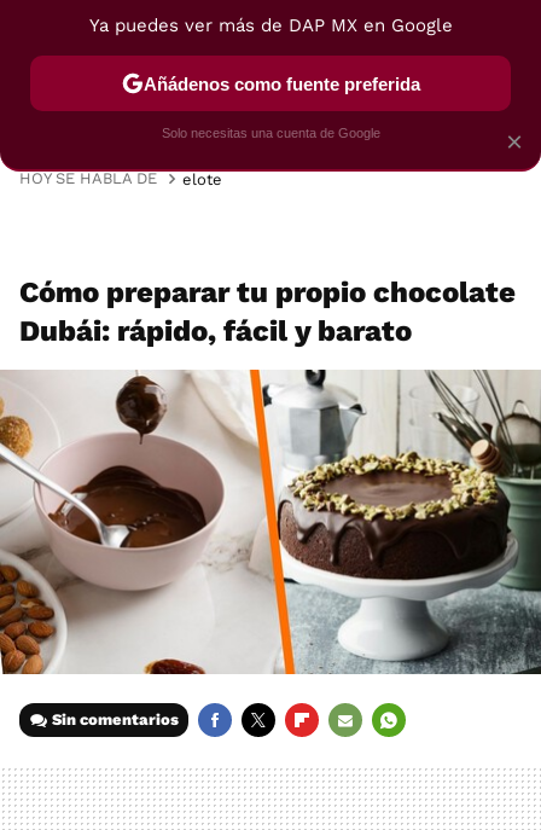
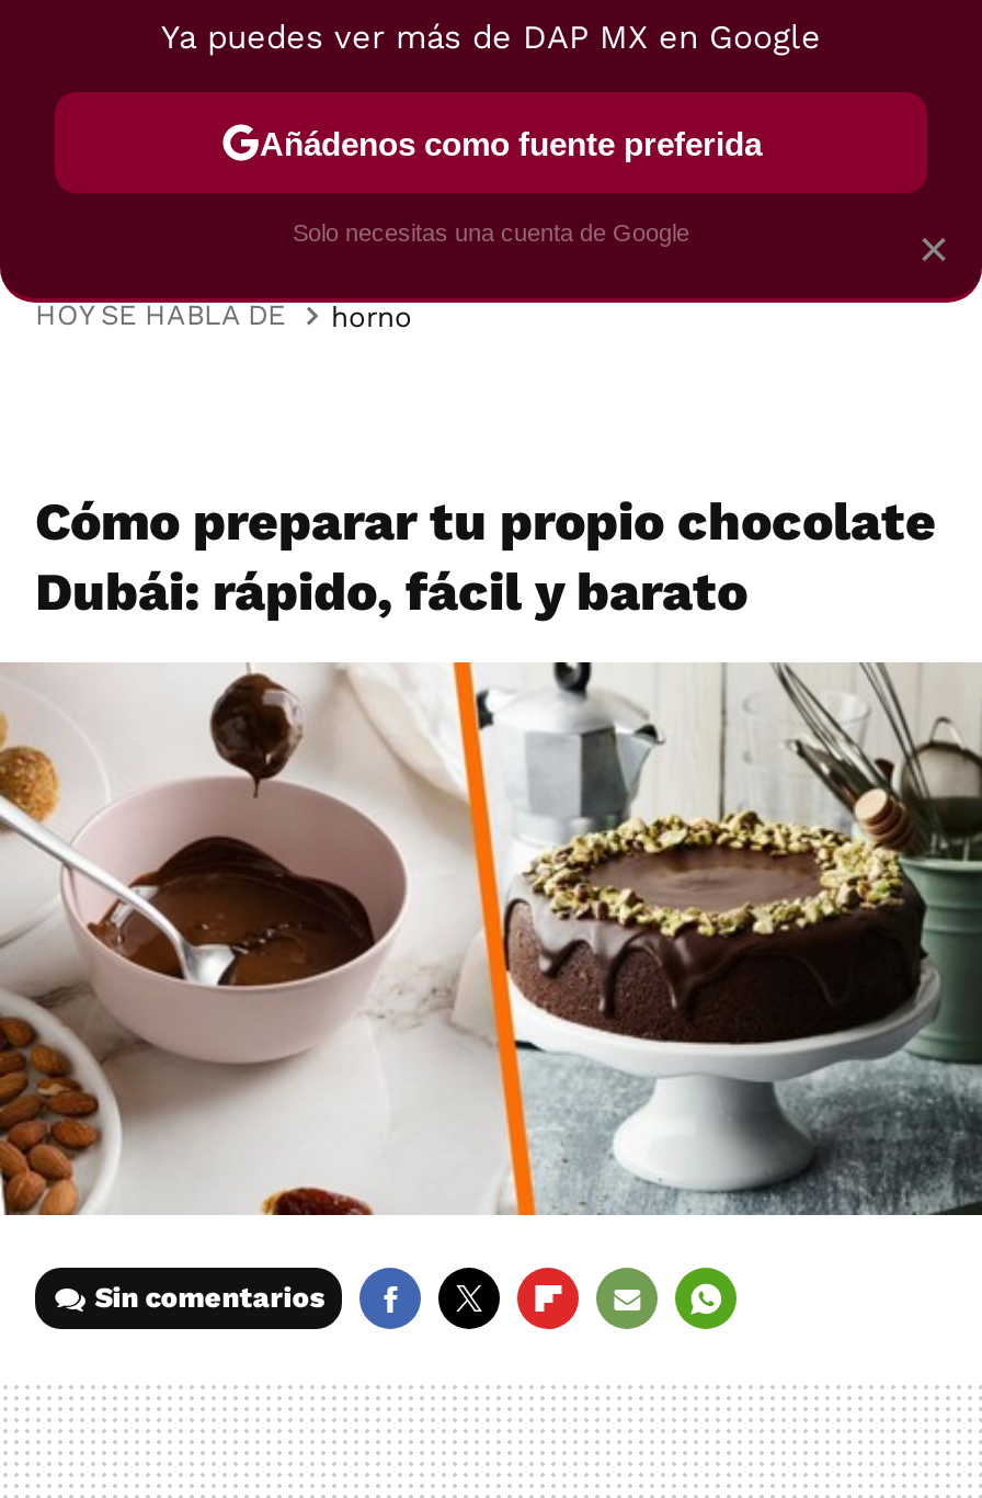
[182,170,222,188] elote -> [331,299,412,332] horno

